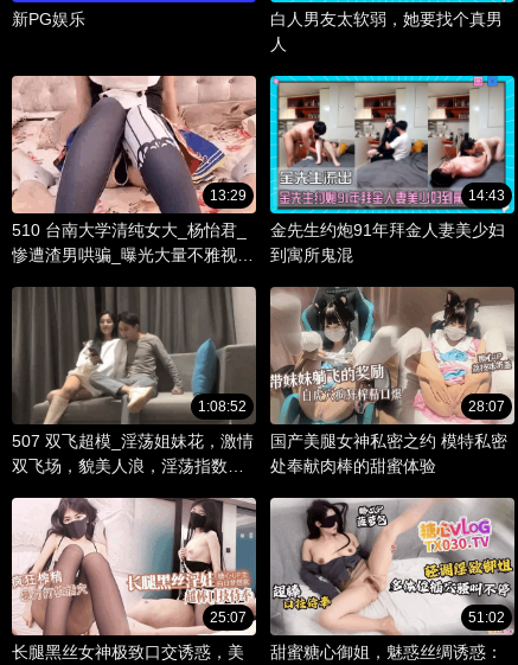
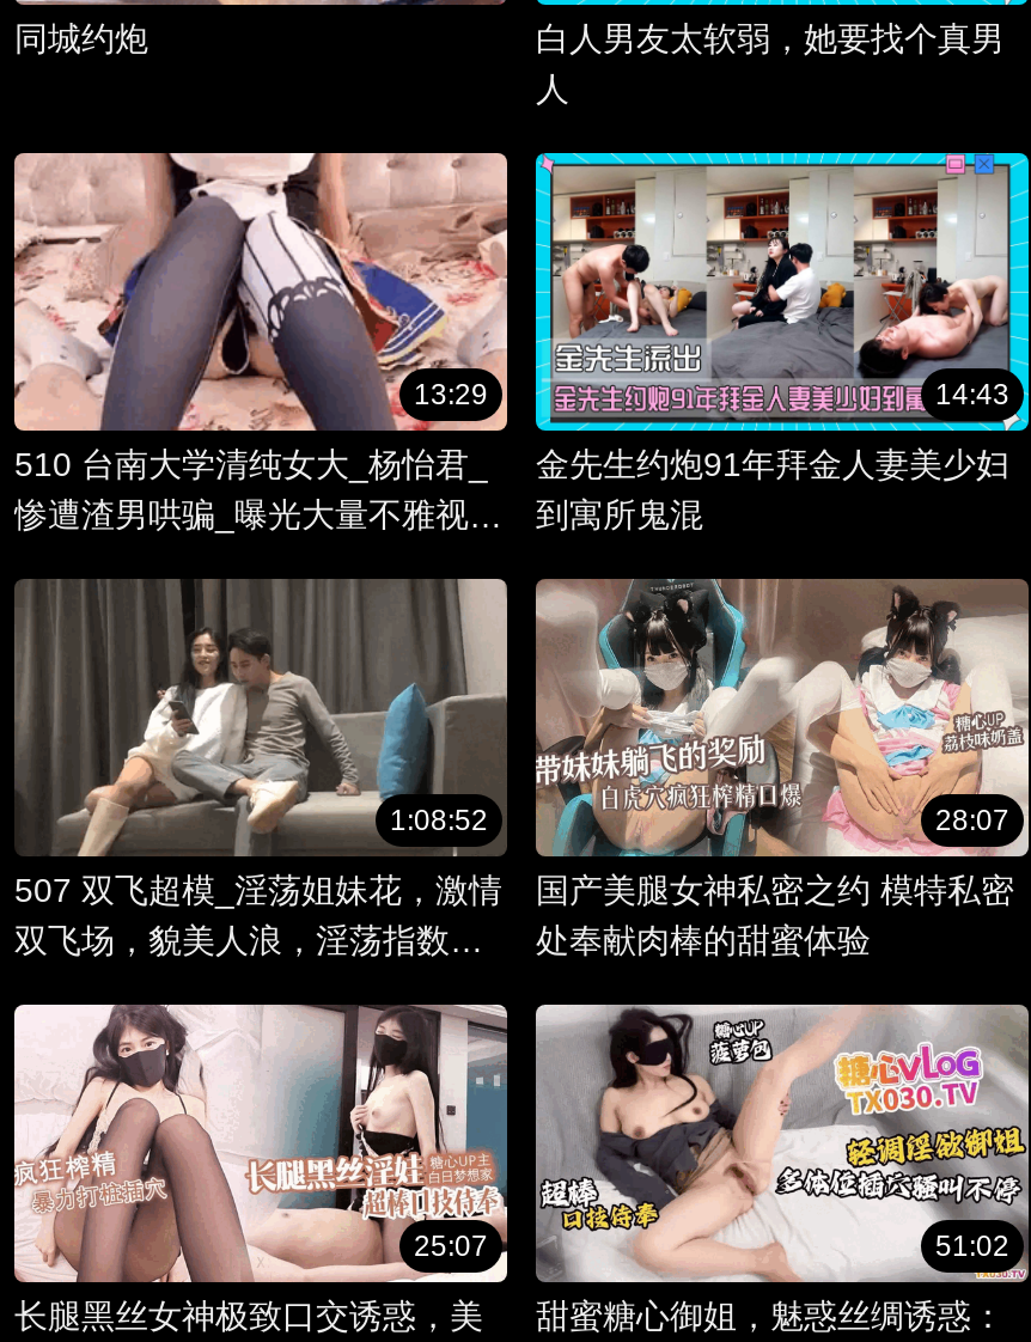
[12,10,85,29] 新PG娱乐 -> [14,20,148,58] 同城约炮

